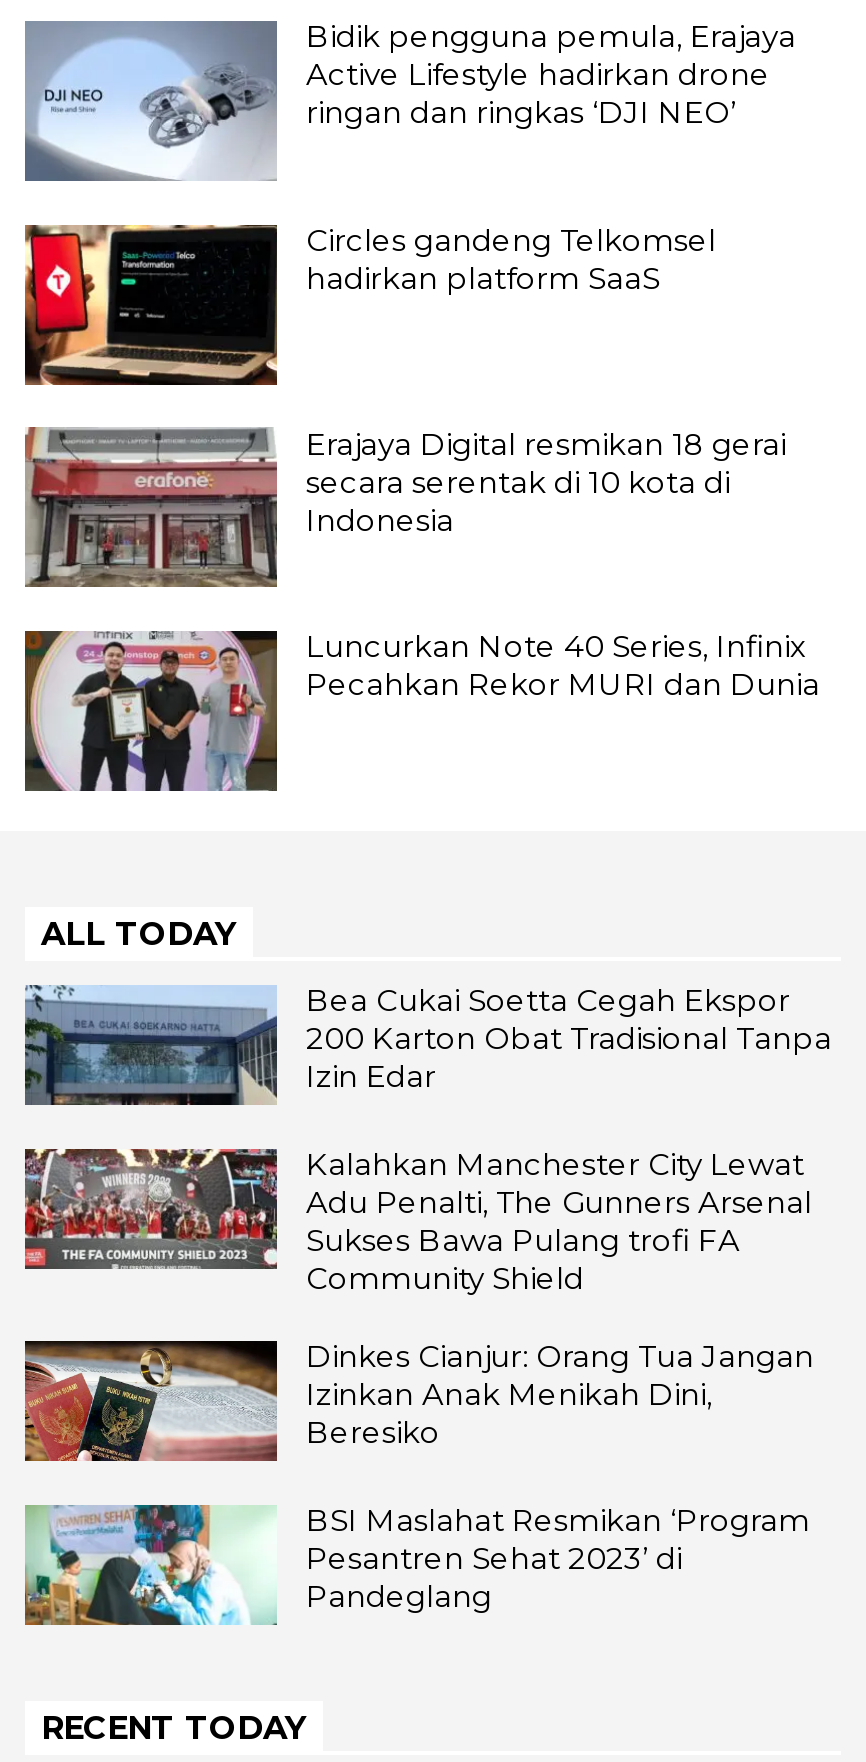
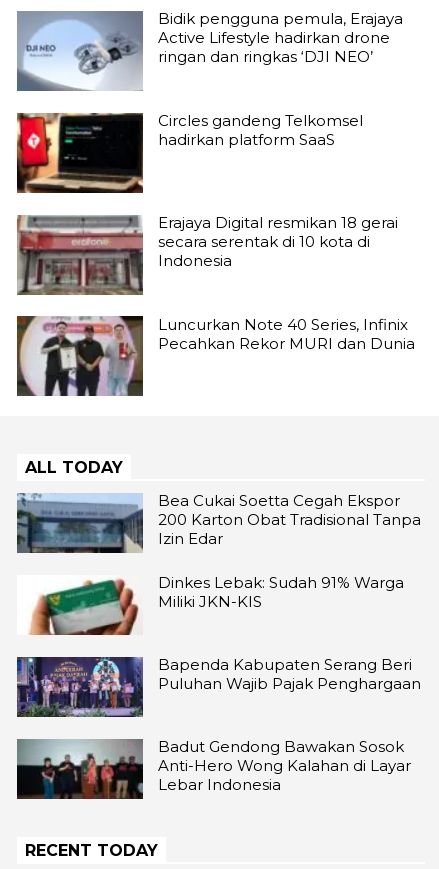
[23,1145,812,1297] [image] | Kalahkan Manchester City Lewat | Adu Penalti, The Gunners Arsenal | Sukses Bawa Pulang trofi FA | Community Shield -> [17,573,403,636] [image] | Dinkes Lebak: Sudah 91% Warga | Miliki JKN-KIS
[25,1337,814,1463] [image] | Dinkes Cianjur: Orang Tua Jangan | Izinkan Anak Menikah Dini, | Beresiko -> [16,655,420,718] [image] | Bapenda Kabupaten Serang Beri | Puluhan Wajib Pajak Penghargaan
[23,1501,810,1627] [image] | BSI Maslahat Resmikan ‘Program | Pesantren Sehat 2023’ di | Pandeglang -> [16,737,410,800] [image] | Badut Gendong Bawakan Sosok | Anti-Hero Wong Kalahan di Layar | Lebar Indonesia

